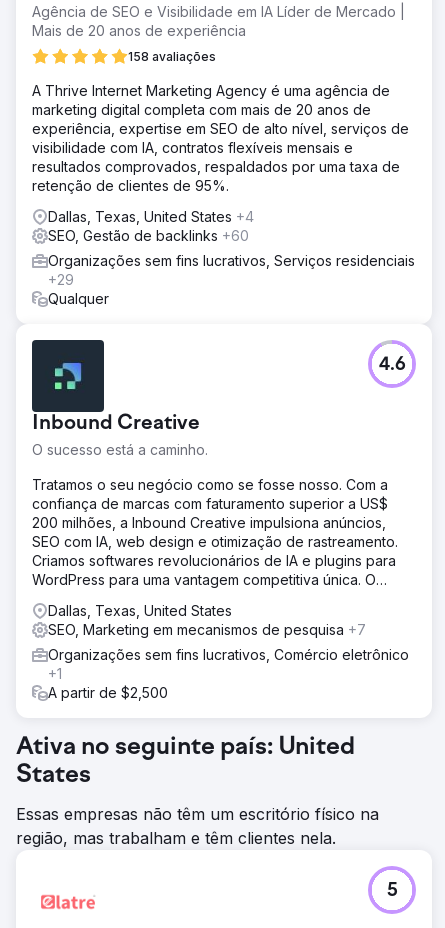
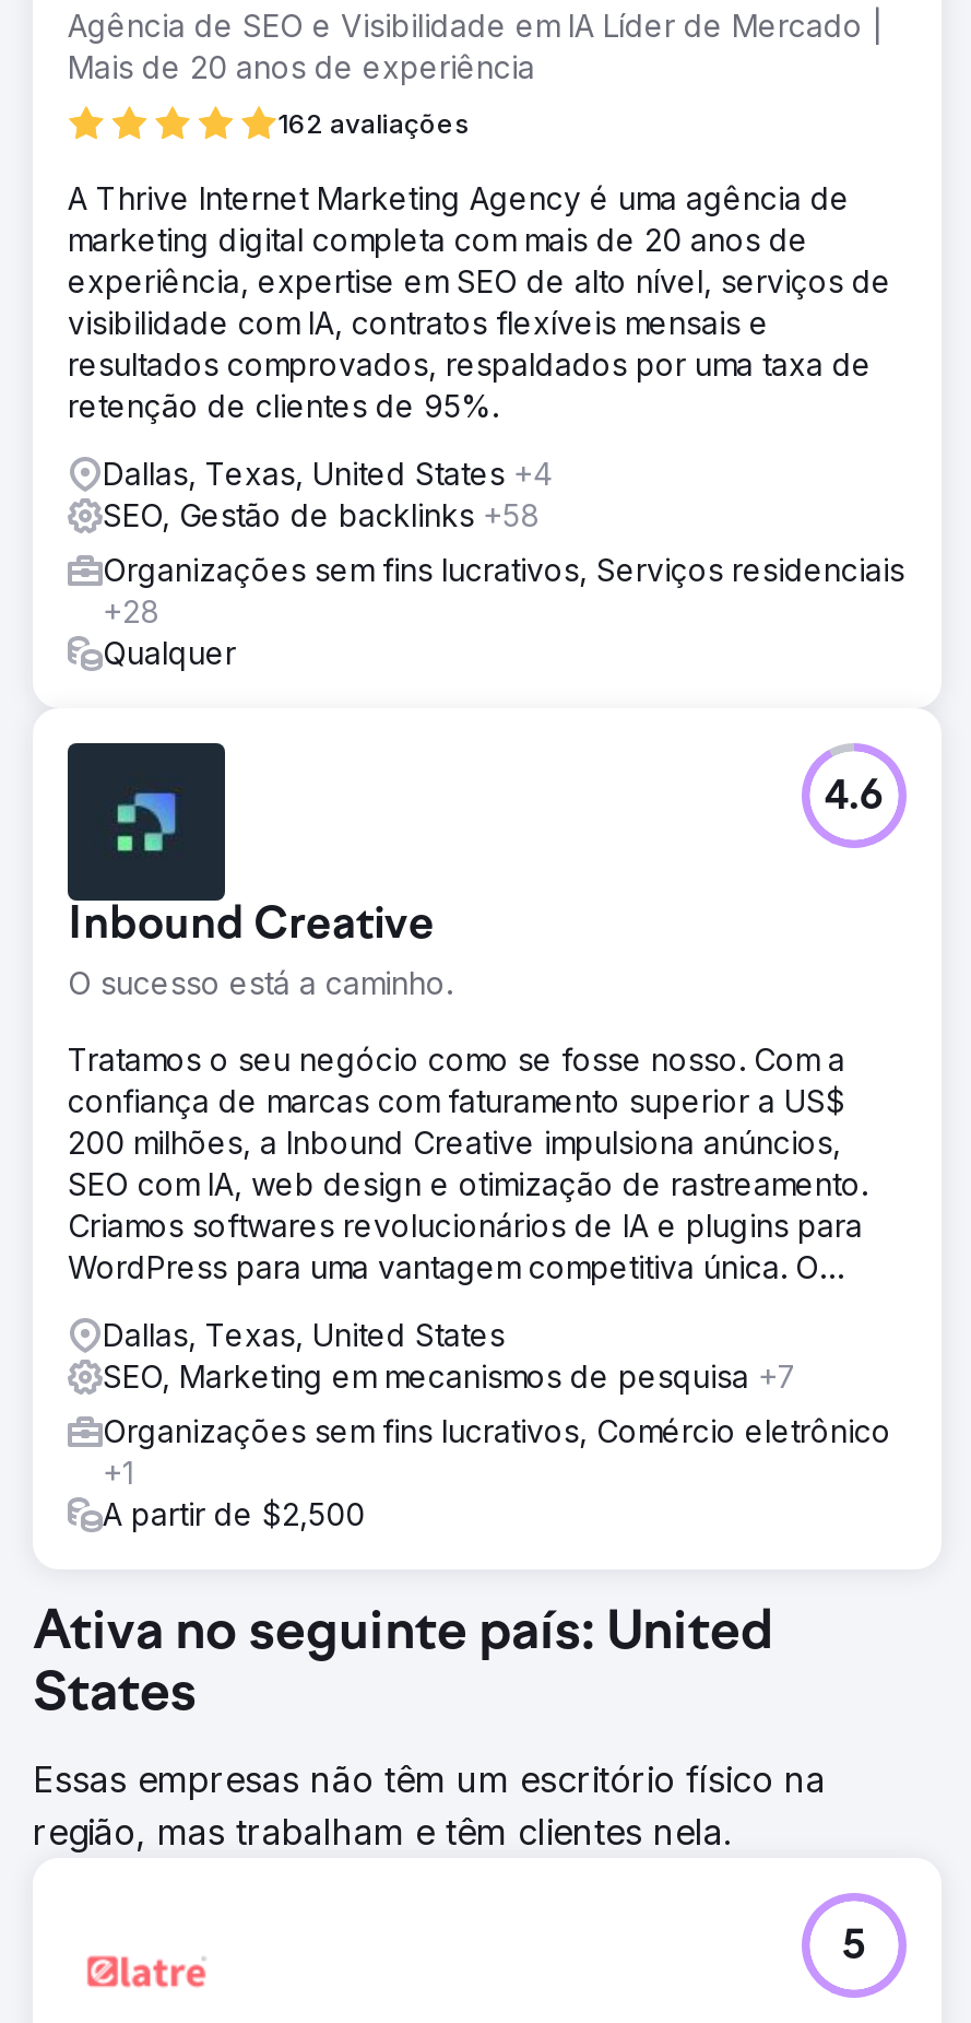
[128,49,216,64] 158 avaliações -> [277,107,470,140] 162 avaliações
[48,227,249,244] SEO, Gestão de backlinks +60 -> [103,496,540,533] SEO, Gestão de backlinks +58
[48,271,74,288] +29 -> [103,592,159,630] +28

